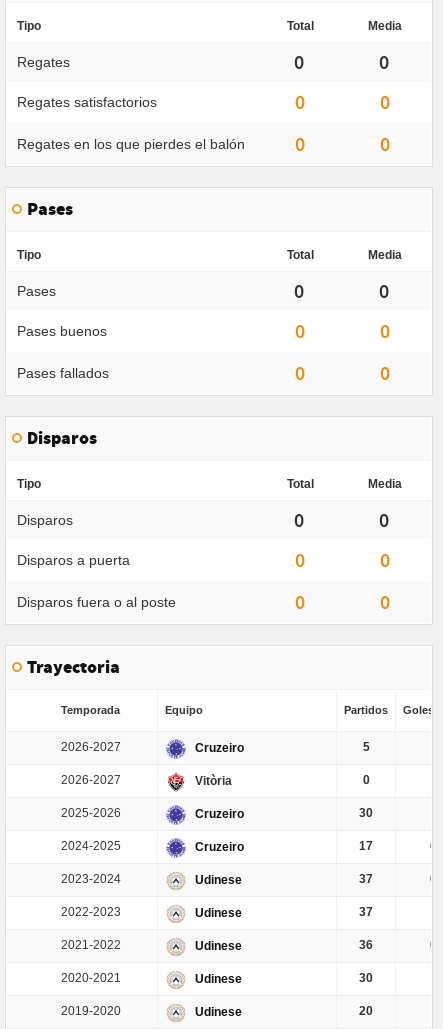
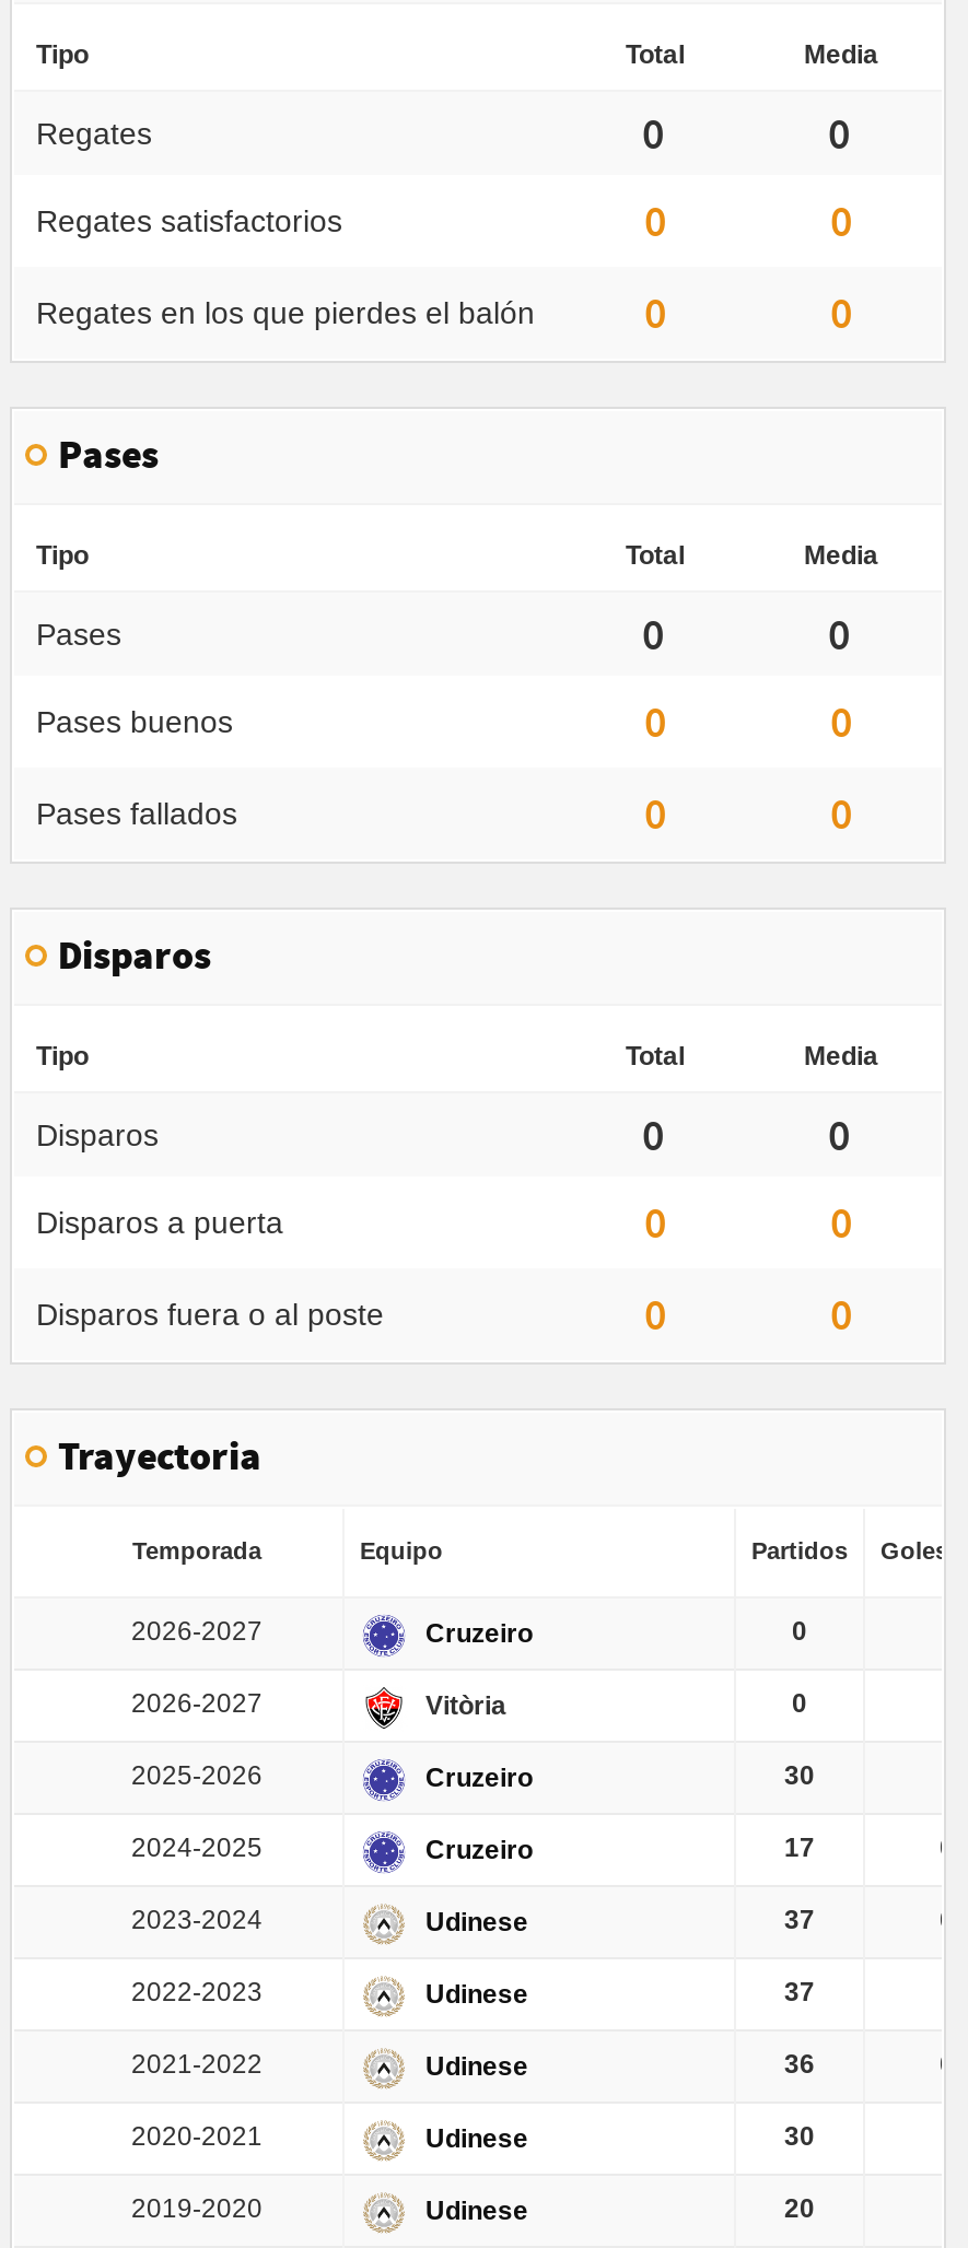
[362,740,369,754] 5 -> [792,1616,807,1647] 0

